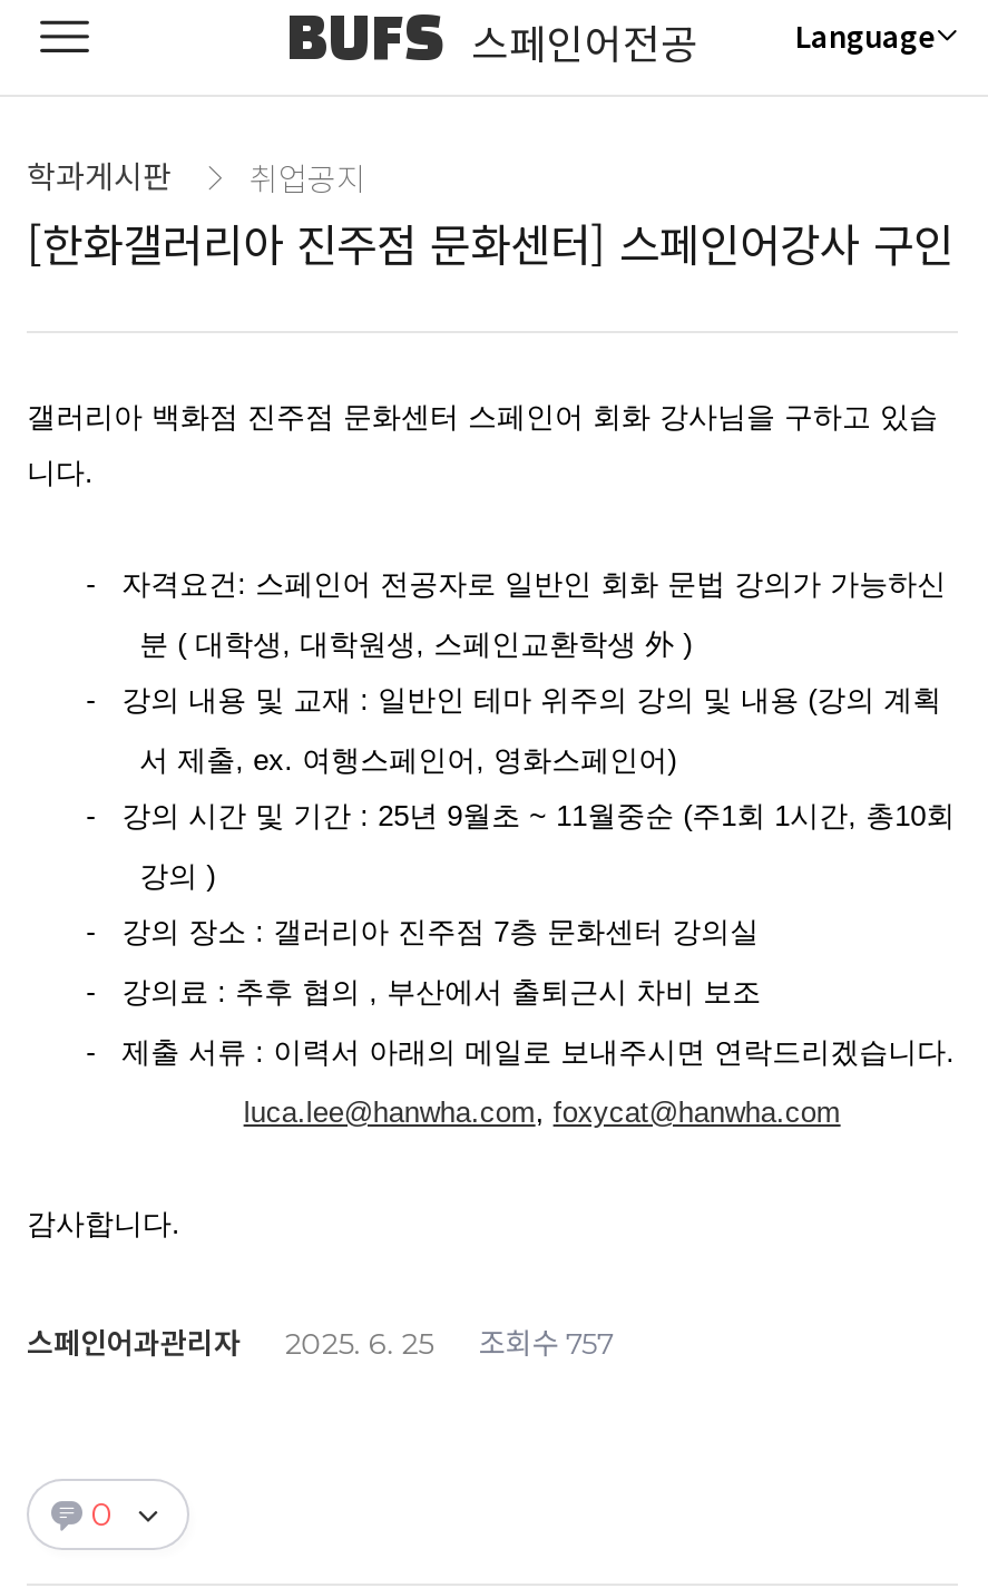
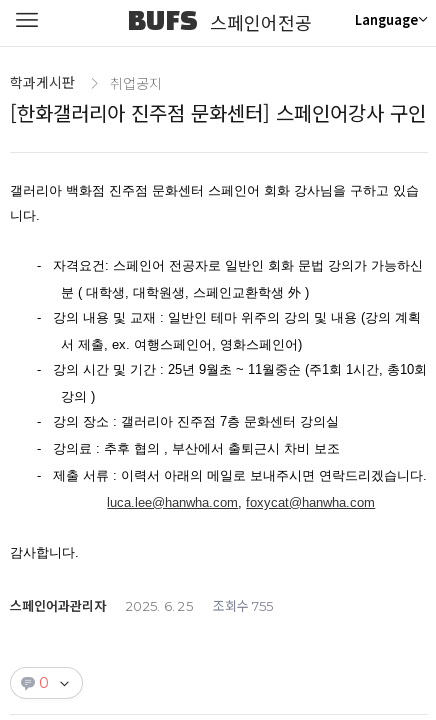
[27,1321,612,1363] 스페인어과관리자 2025. 6. 25 조회수 757 -> [10,596,273,615] 스페인어과관리자 2025. 6. 25 조회수 755

